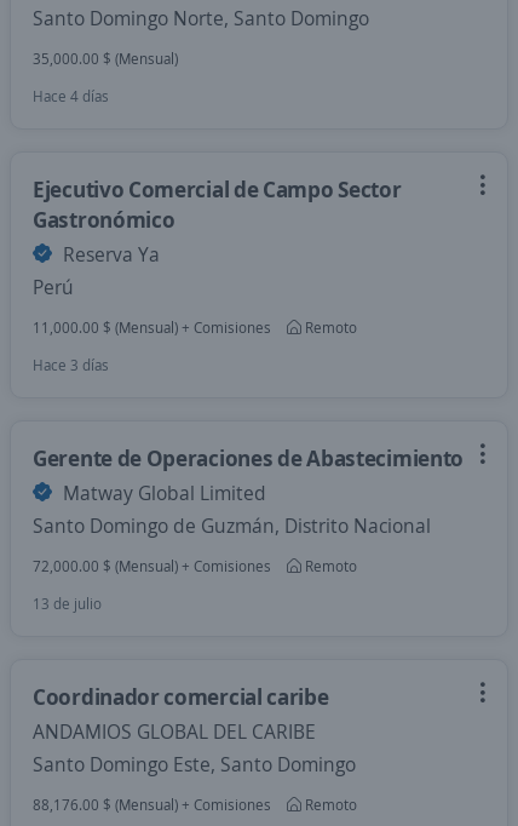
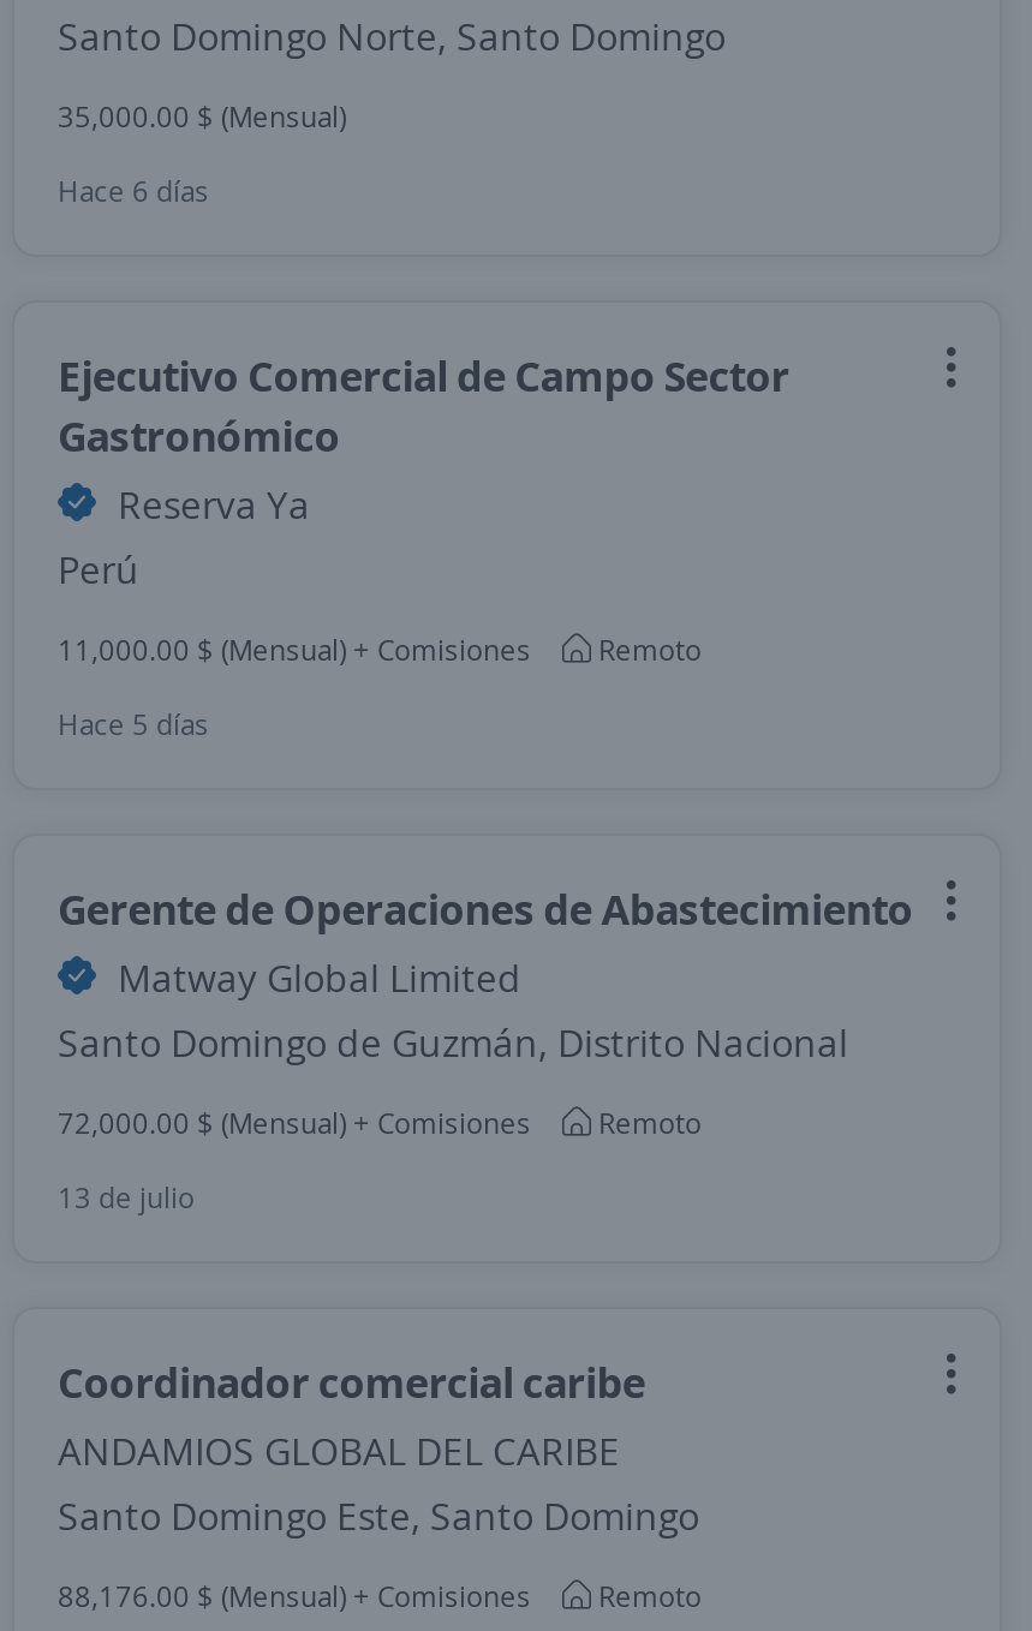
[33,86,109,107] Hace 4 días -> [58,171,209,211] Hace 6 días
[33,355,109,375] Hace 3 días -> [58,704,209,745] Hace 5 días

